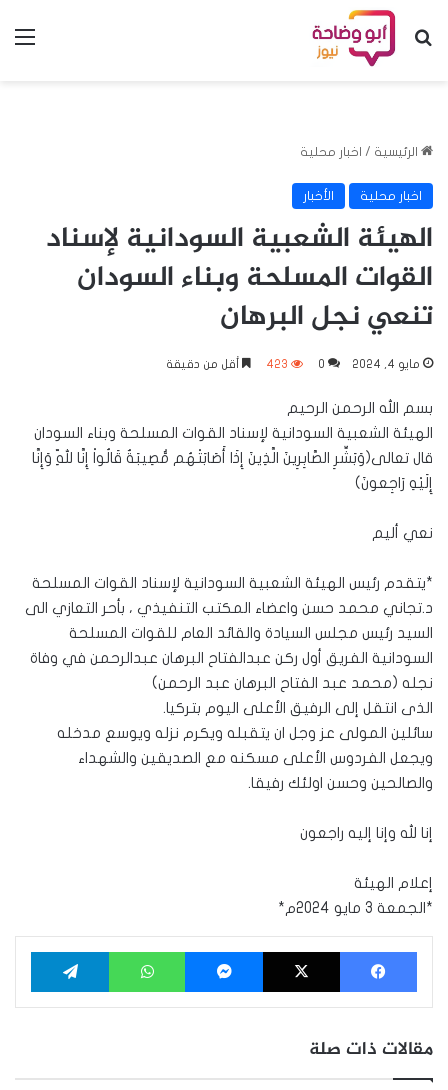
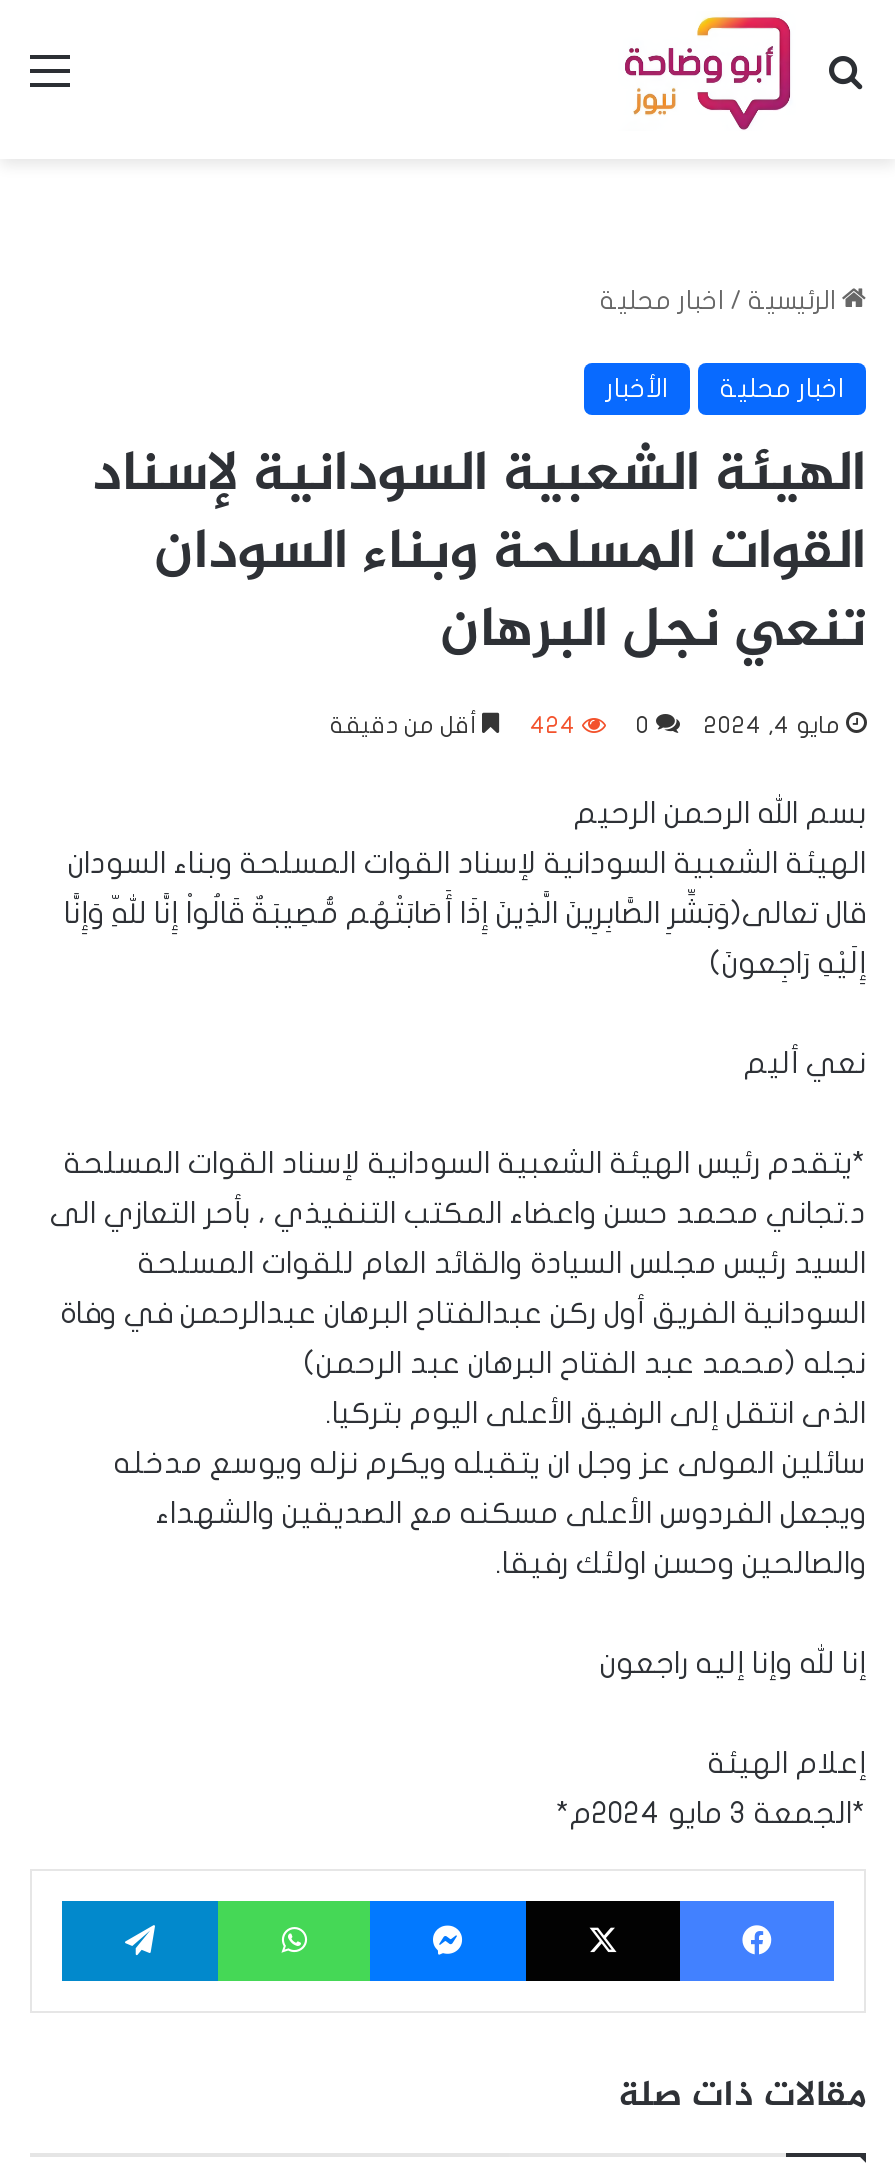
[266,358,288,370] 423 -> [530,713,576,737] 424

